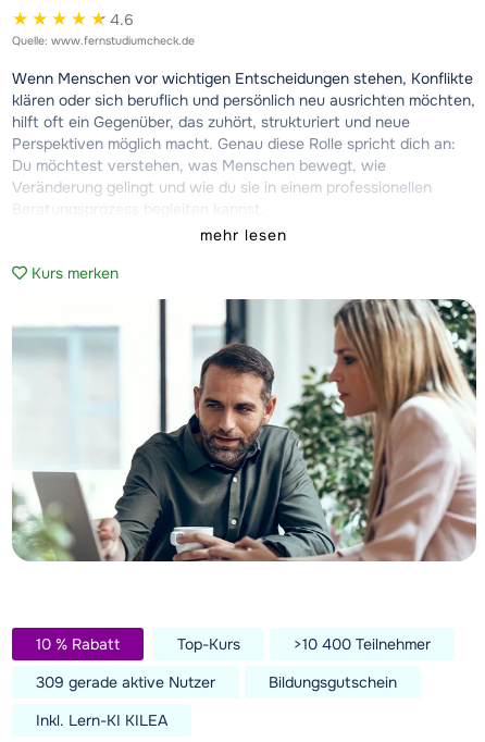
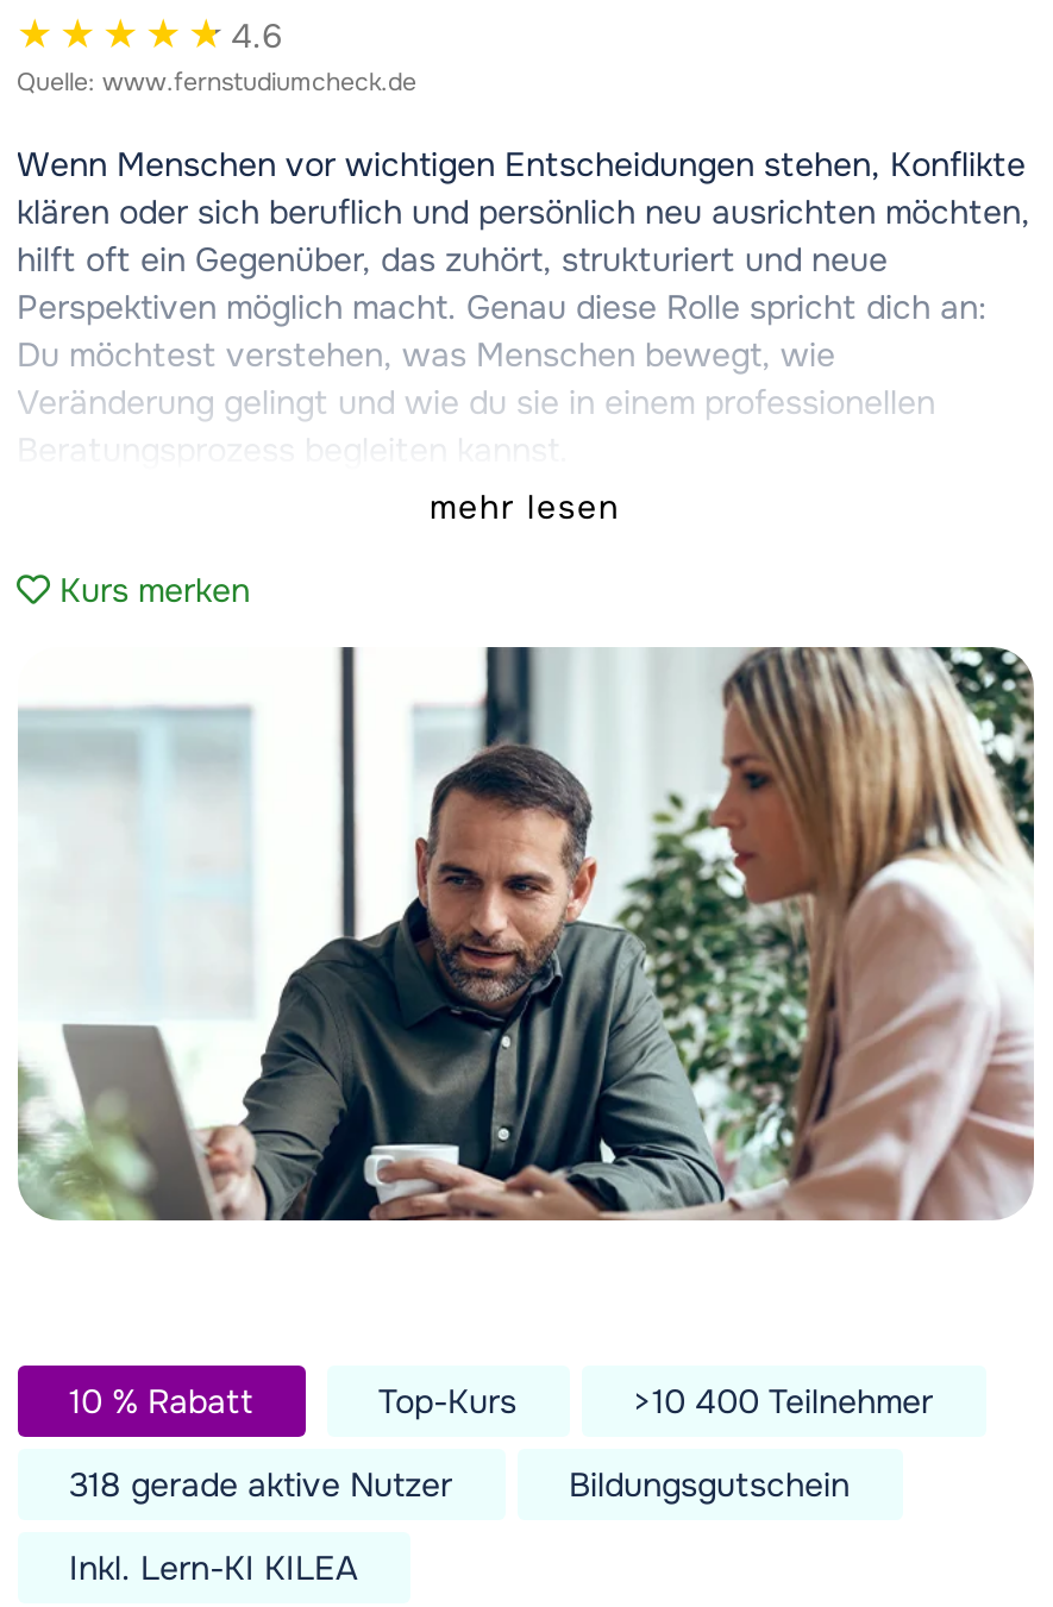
[35,673,215,692] 309 gerade aktive Nutzer -> [69,1464,452,1507] 318 gerade aktive Nutzer

